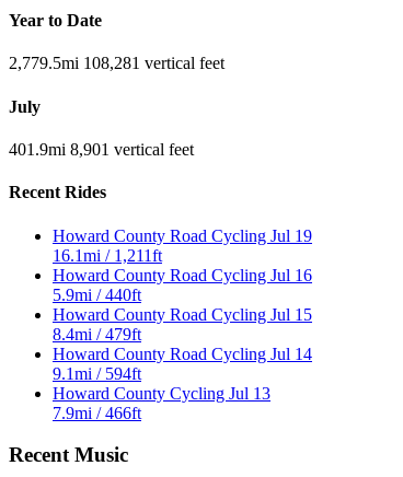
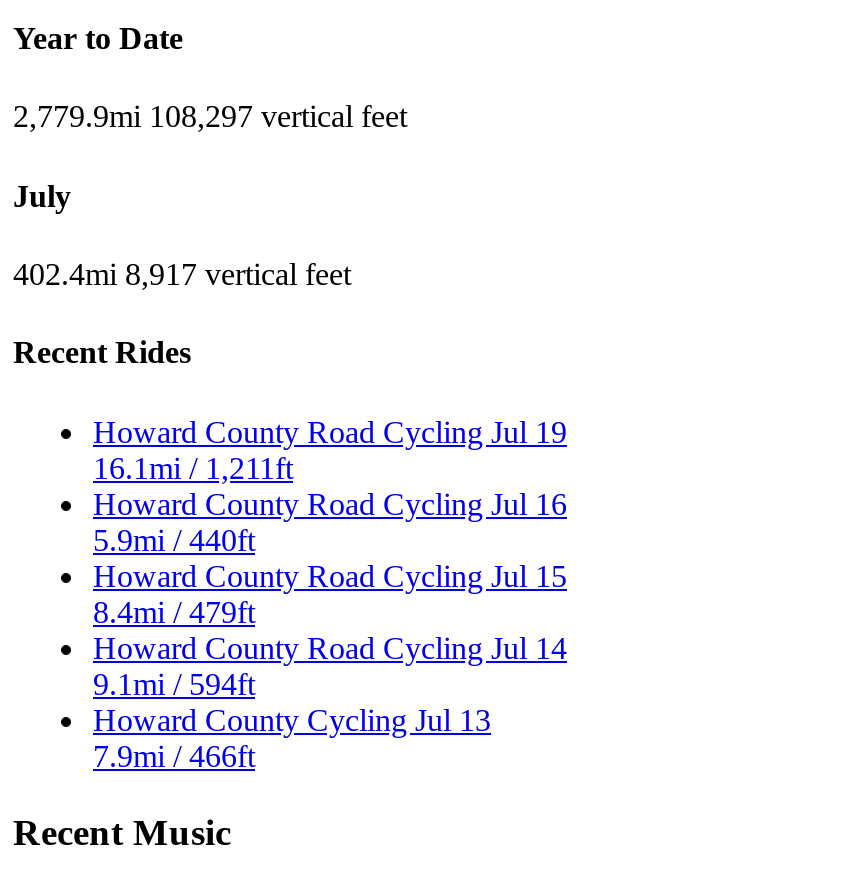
[9,54,224,73] 2,779.5mi 108,281 vertical feet -> [13,100,407,134] 2,779.9mi 108,297 vertical feet
[9,140,194,159] 401.9mi 8,901 vertical feet -> [13,257,351,291] 402.4mi 8,917 vertical feet

